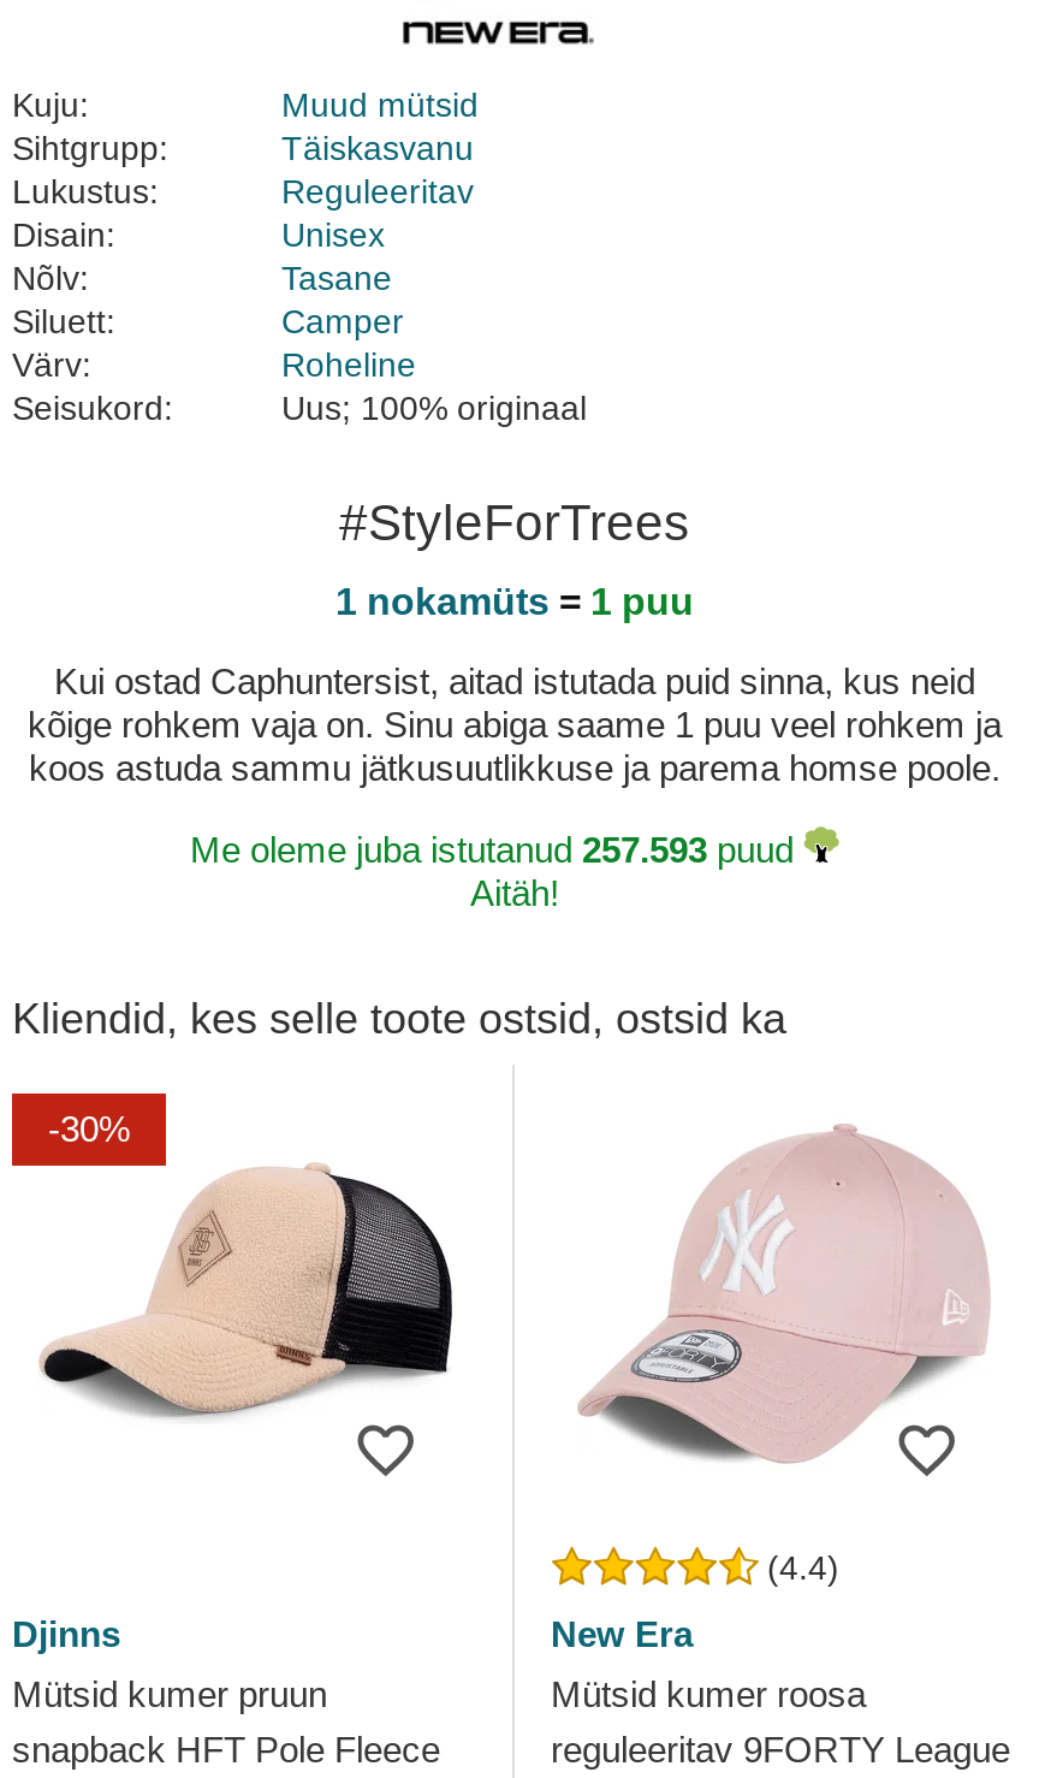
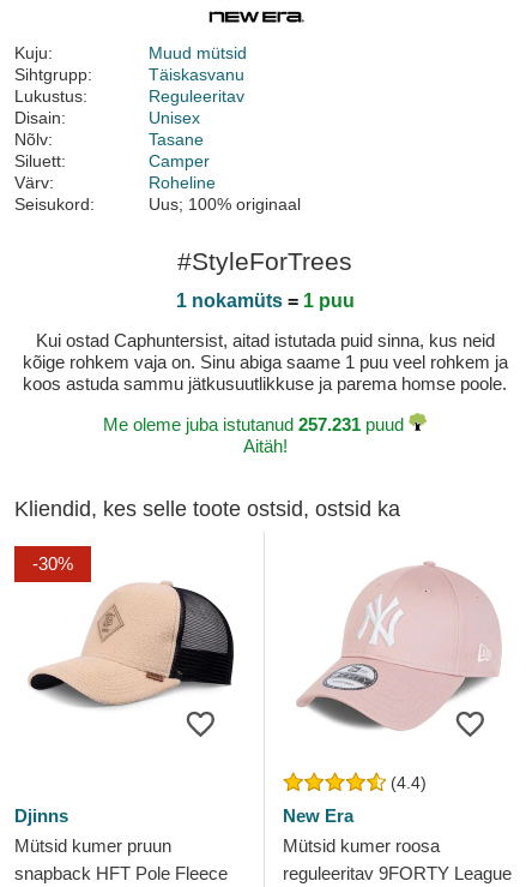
[190,830,803,871] Me oleme juba istutanud 257.593 puud -> [103,414,409,434] Me oleme juba istutanud 257.231 puud

